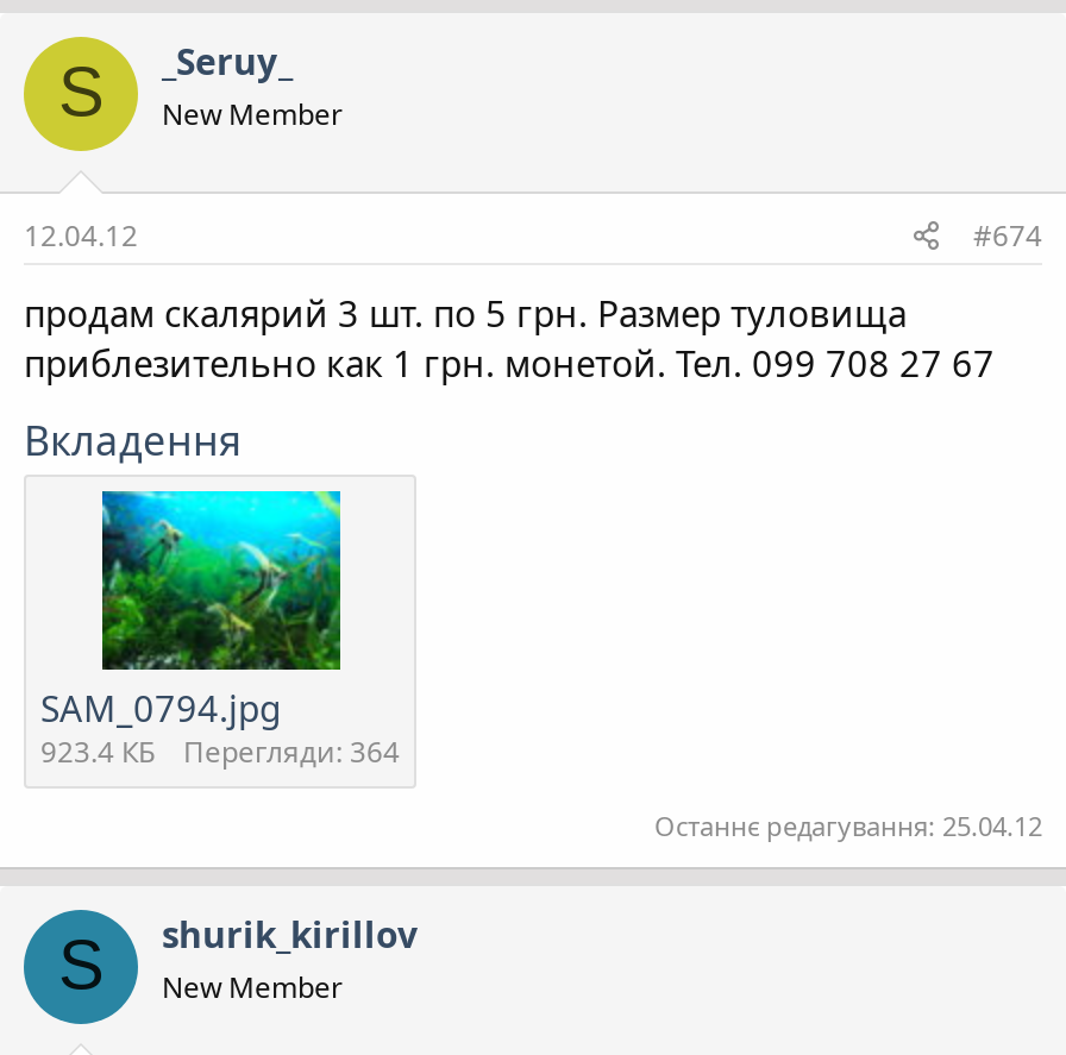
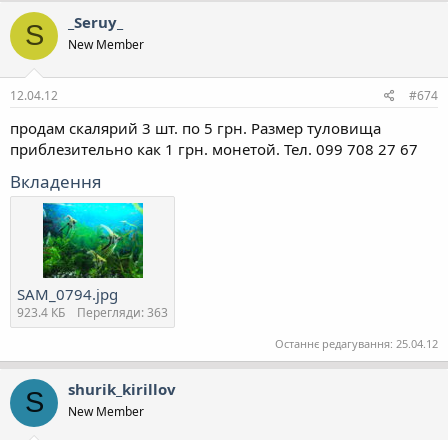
[40,731,400,772] 923.4 КБ Перегляди: 364 -> [17,304,168,321] 923.4 КБ Перегляди: 363

